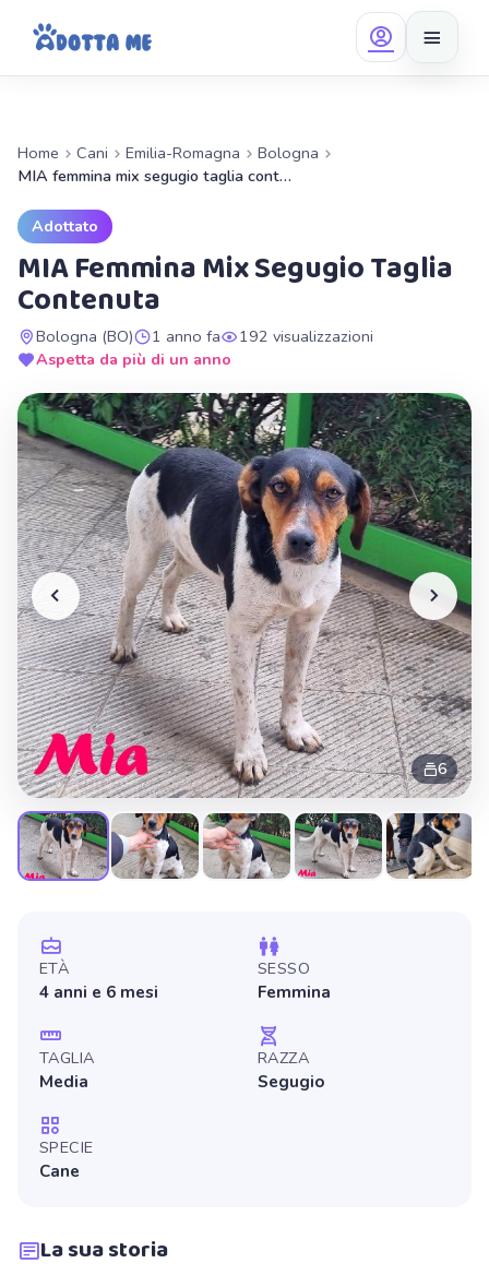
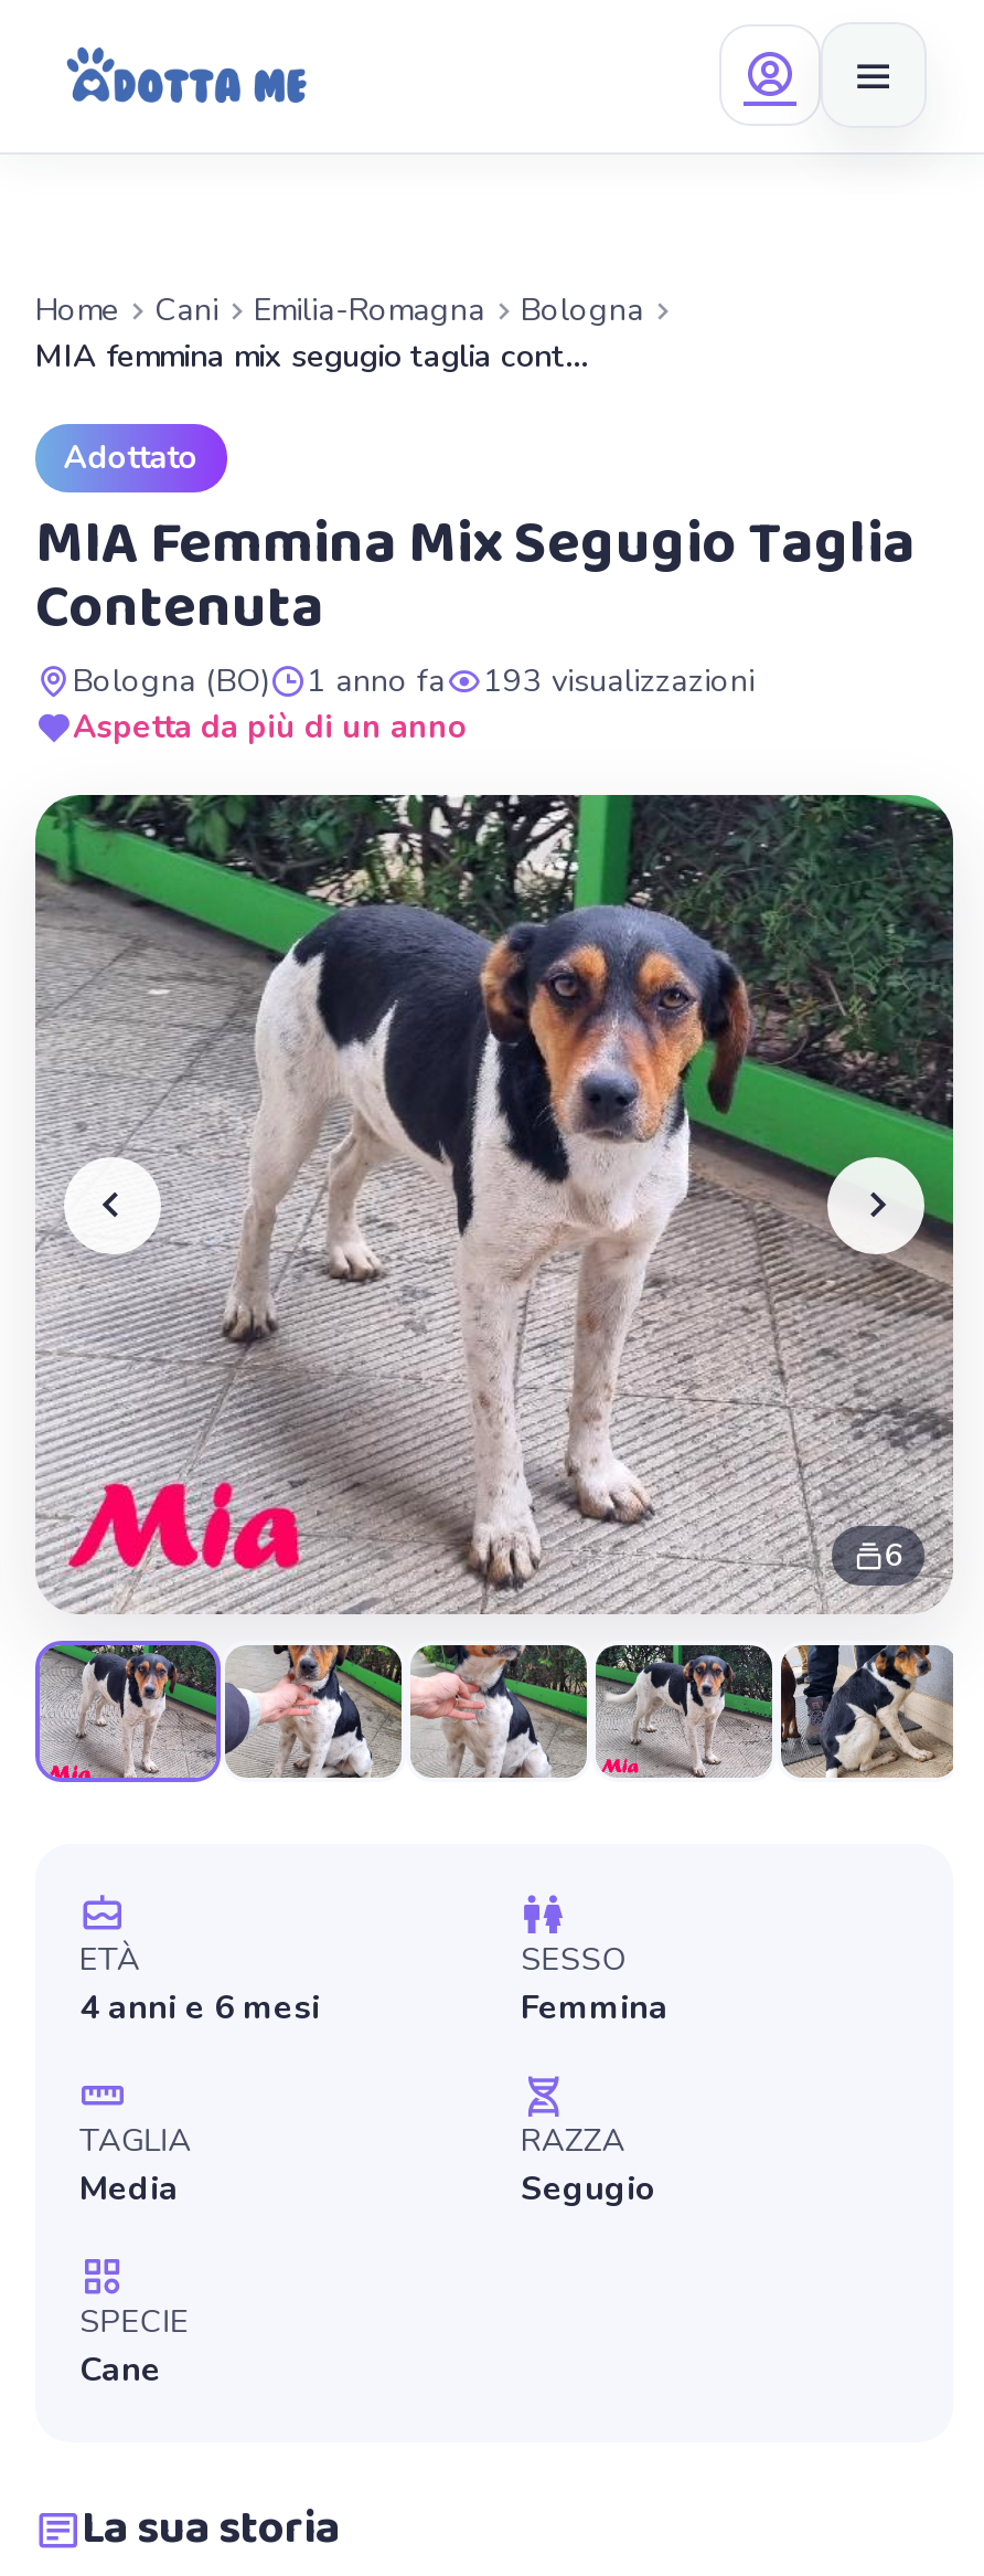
[239,326,373,347] 192 visualizzazioni -> [483,659,755,703] 193 visualizzazioni

